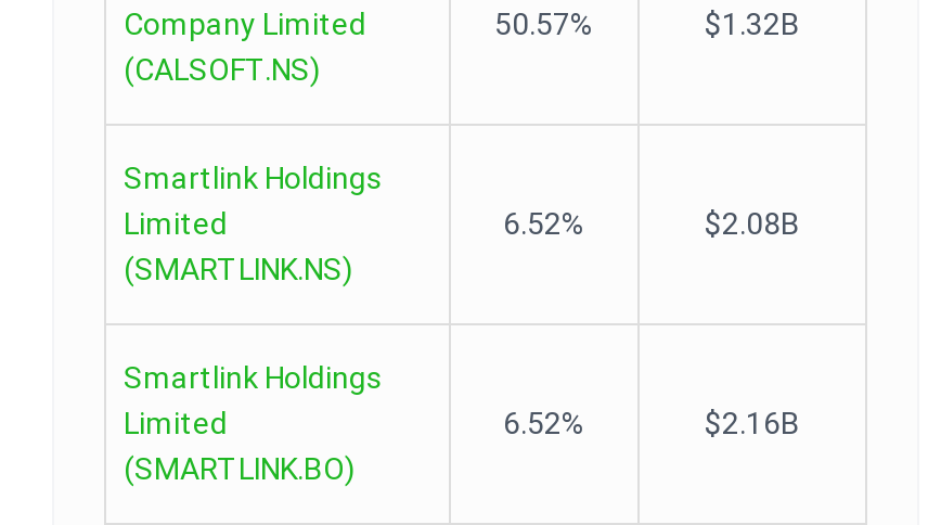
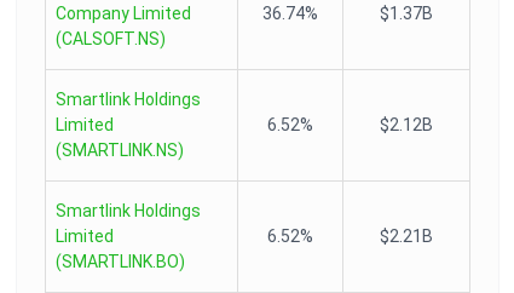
[494,7,800,41] 50.57% | $1.32B -> [262,4,433,23] 36.74% | $1.37B
[705,206,800,241] $2.08B -> [380,115,433,134] $2.12B
[705,406,800,440] $2.16B -> [380,226,433,246] $2.21B

